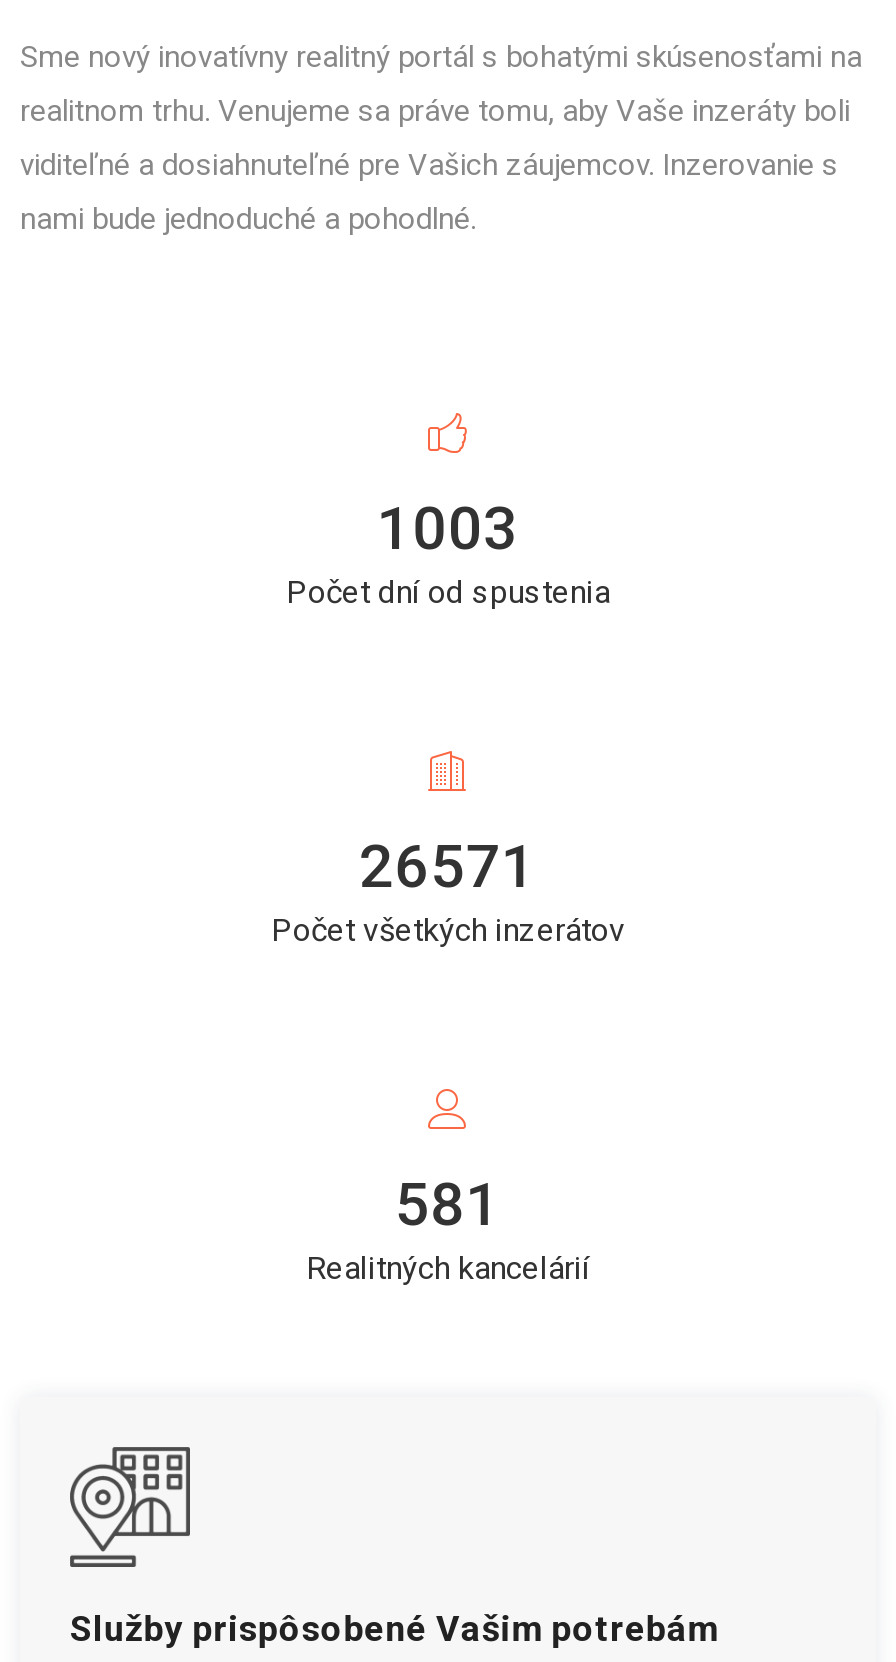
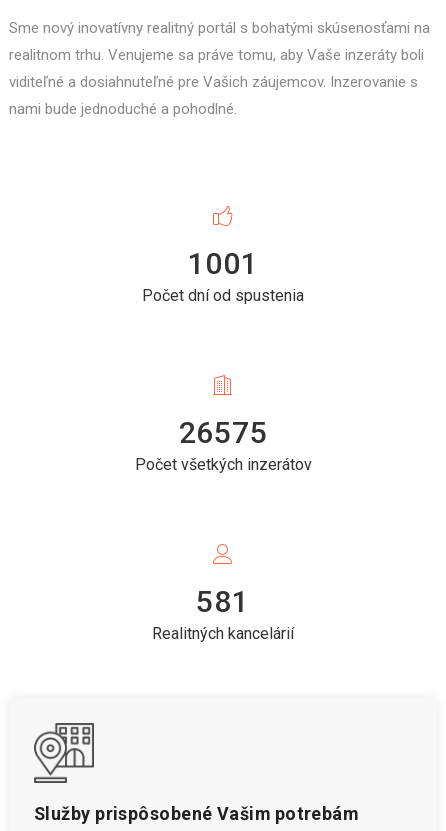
[377,493,519,563] 1003 -> [187,246,258,281] 1001
[359,831,537,901] 26571 -> [179,415,267,450] 26575

